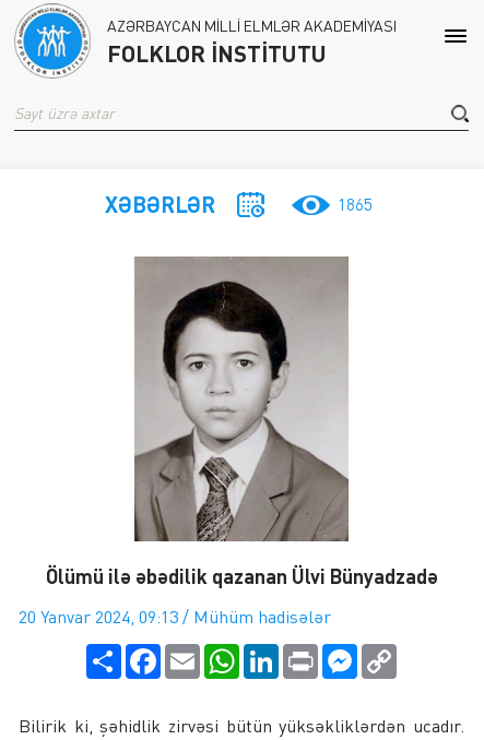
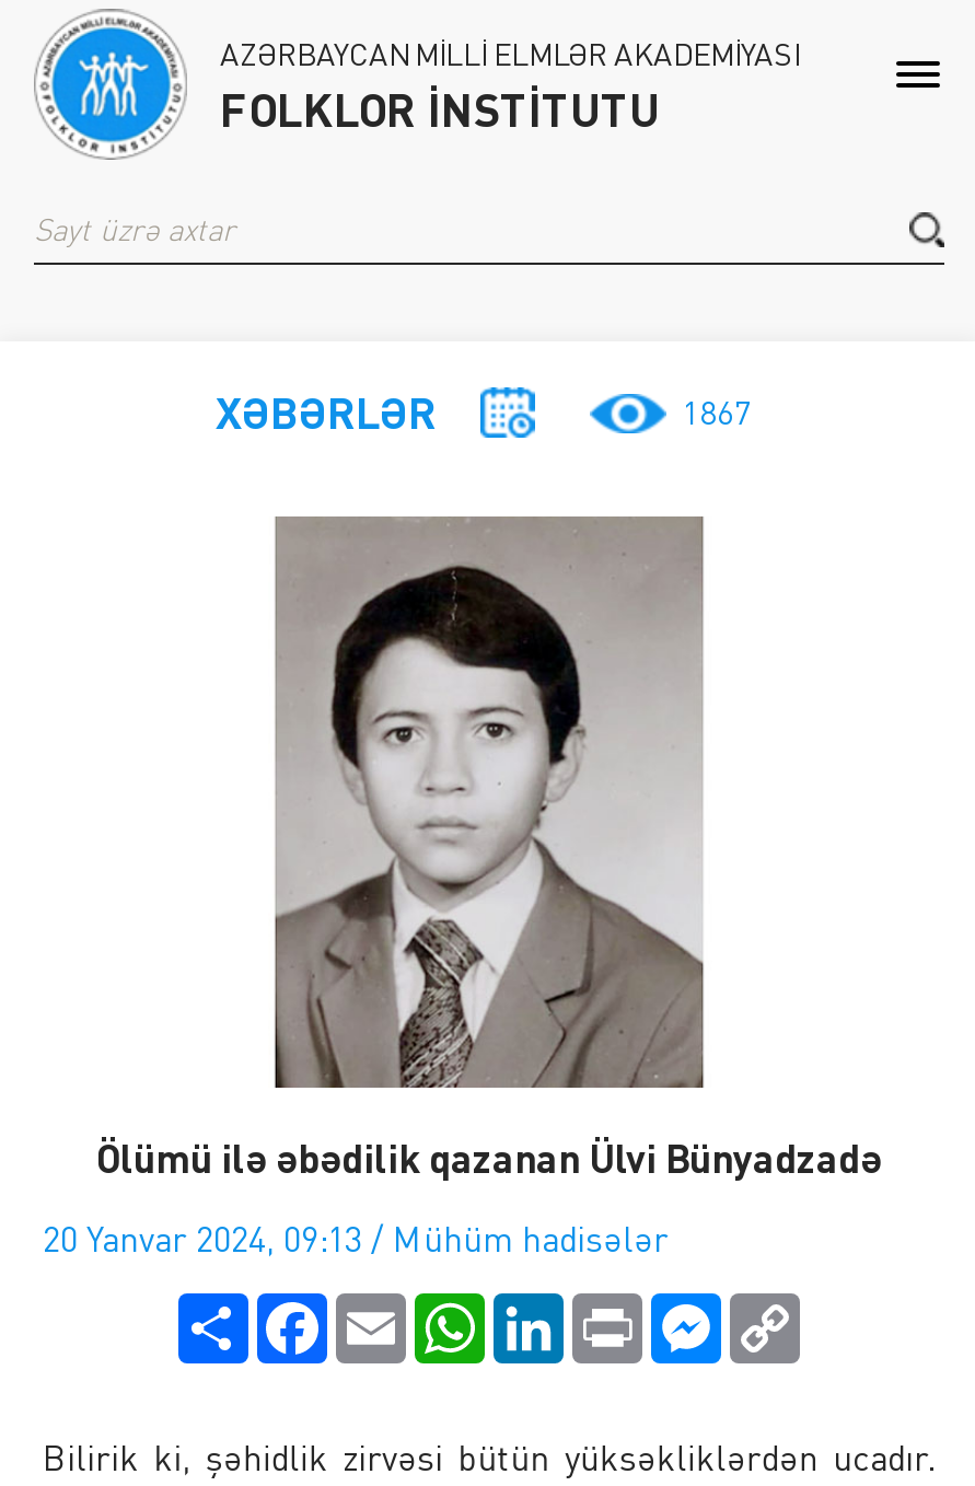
[338,194,373,214] 1865 -> [682,392,752,431] 1867

